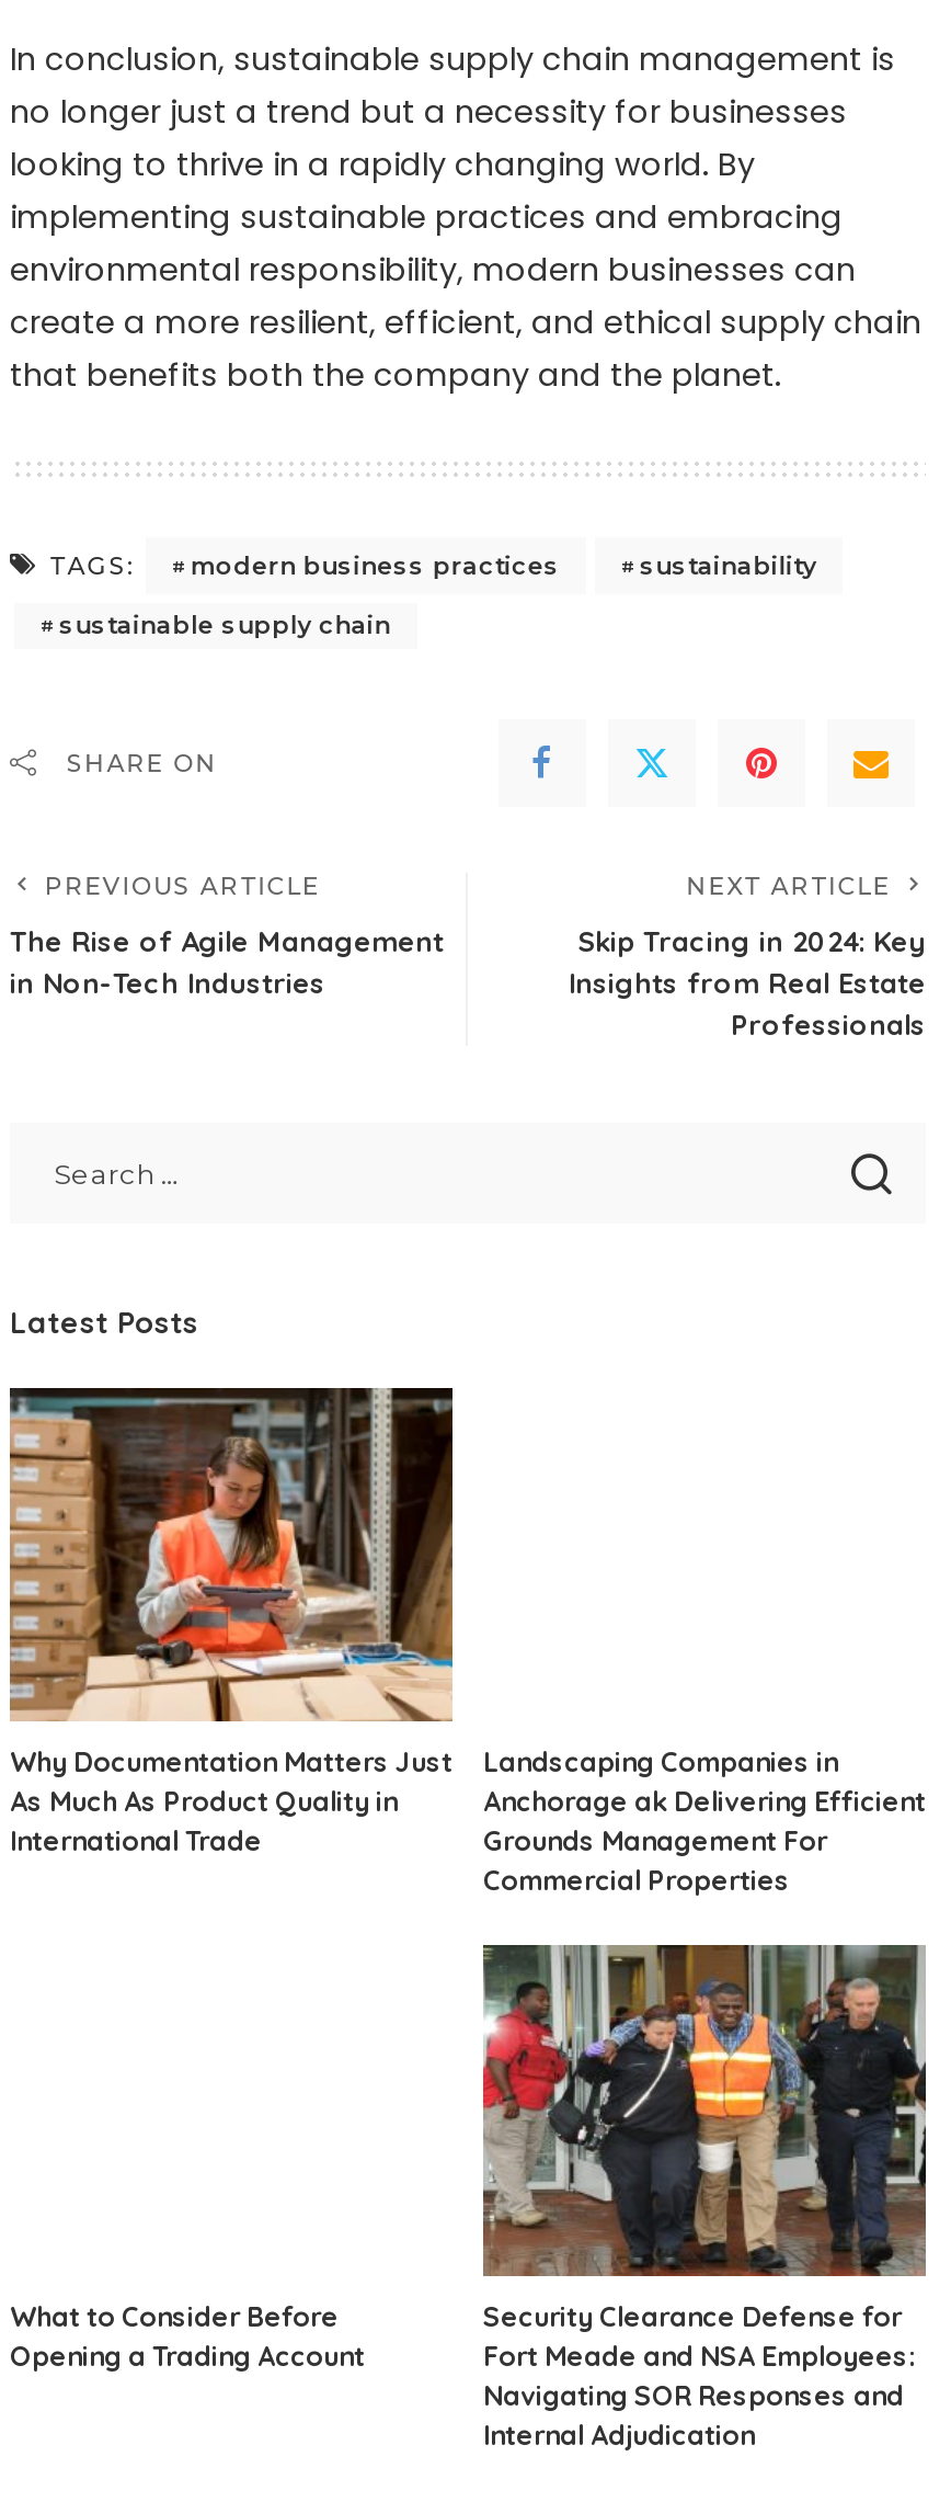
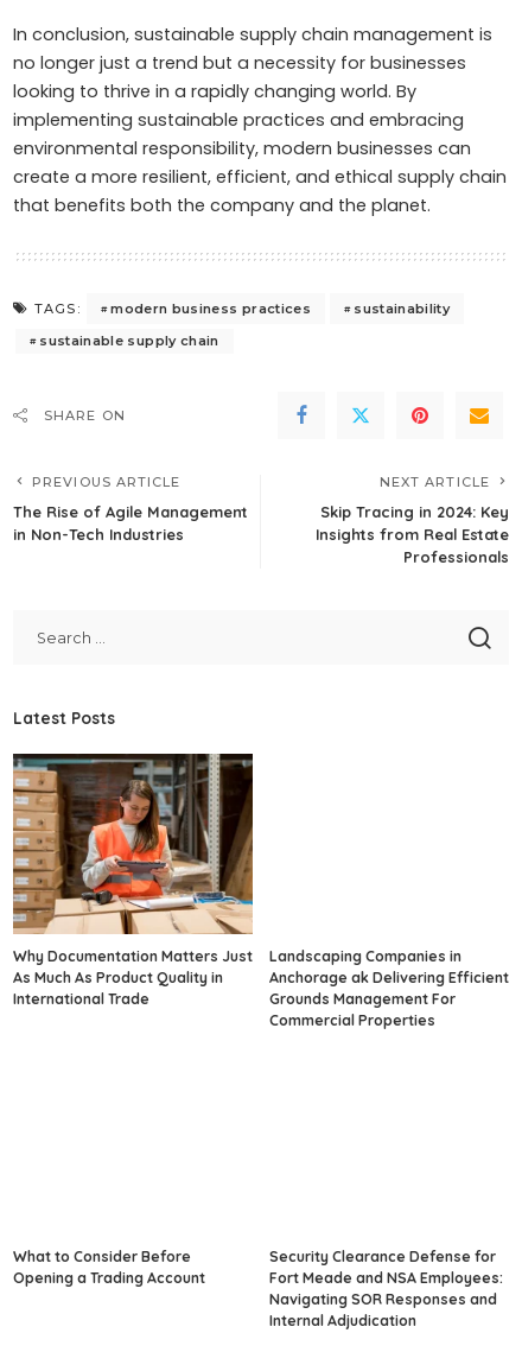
[481,1943,928,2278] [image] -> none

